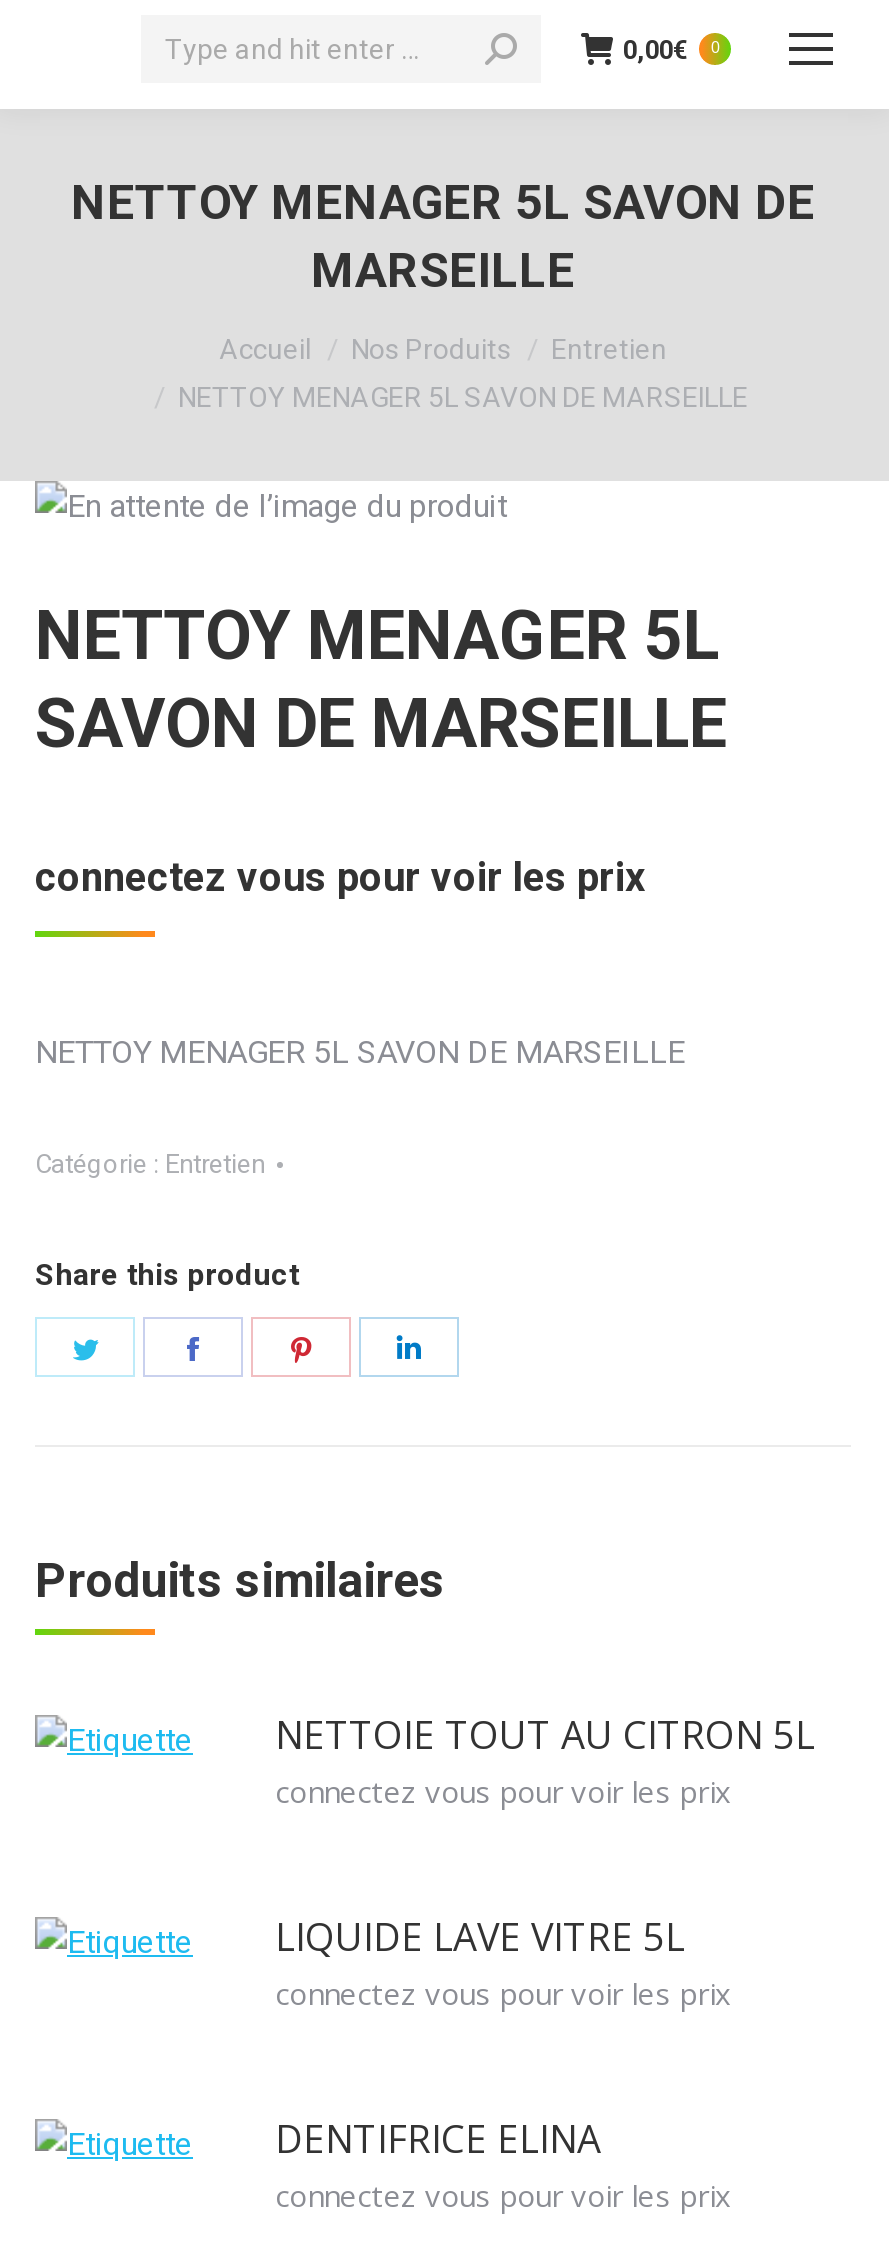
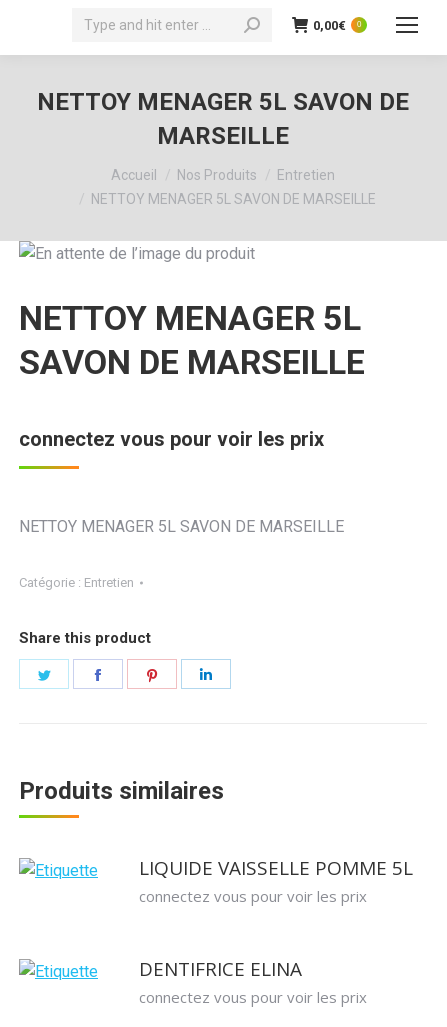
[275,1709,815,1963] NETTOIE TOUT AU CITRON 5L | connectez vous pour voir les prix | LIQUIDE LAVE VITRE 5L -> [139,855,413,881] LIQUIDE VAISSELLE POMME 5L

